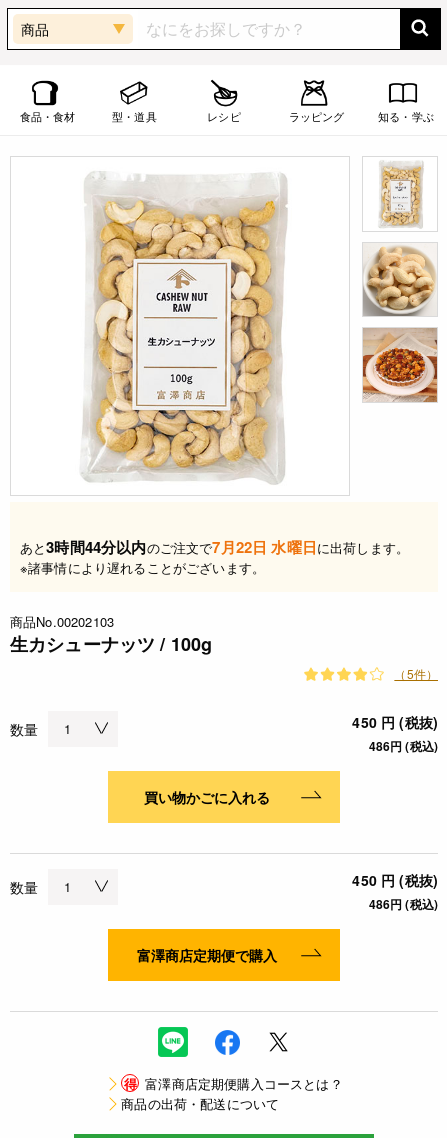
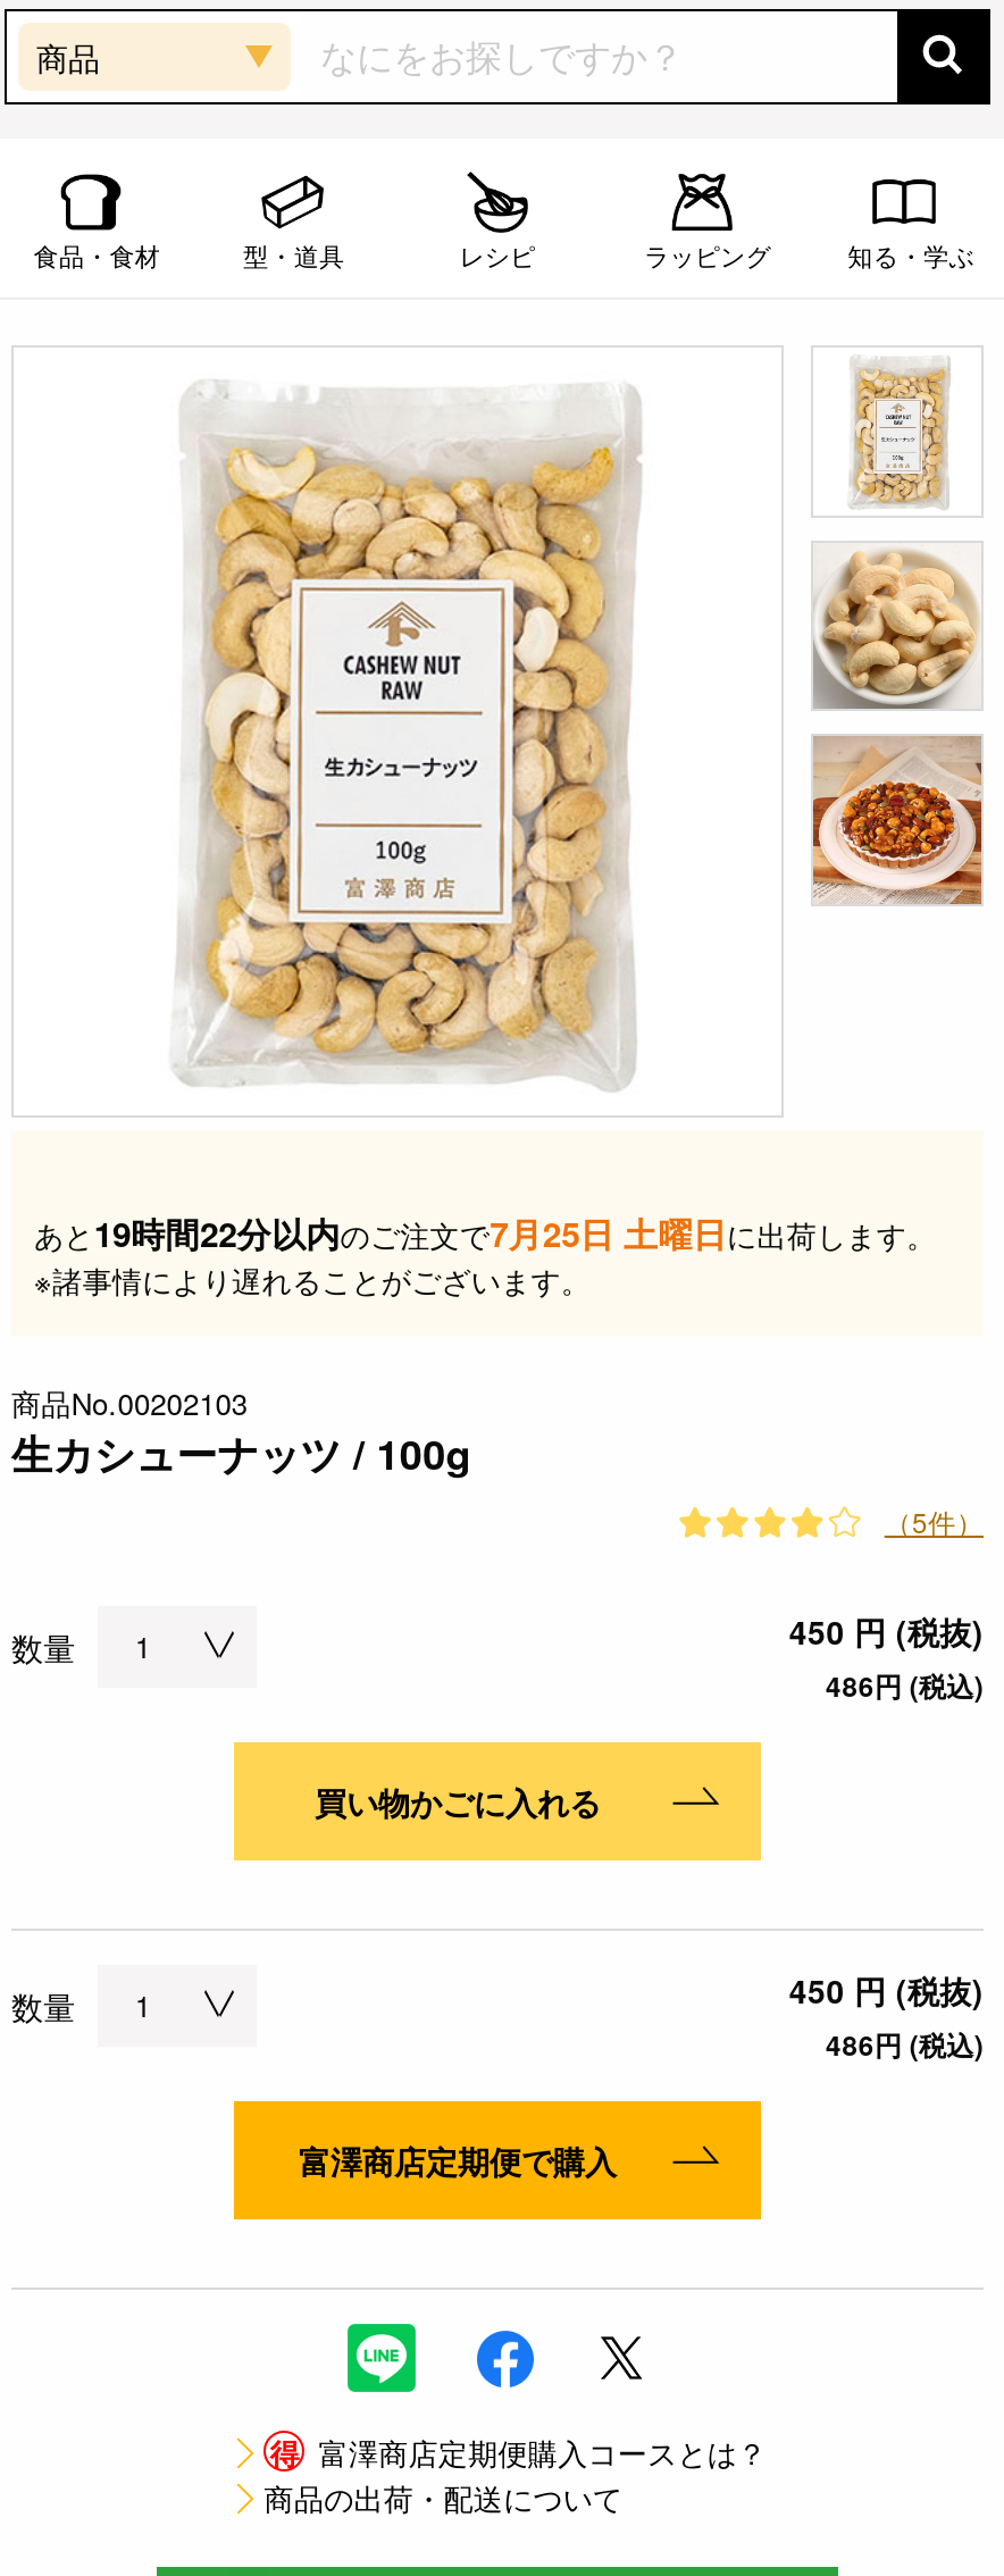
[20,536,409,558] あと3時間44分以内のご注文で7月22日 水曜日に出荷します。 -> [34,1210,936,1260] あと19時間22分以内のご注文で7月25日 土曜日に出荷します。

